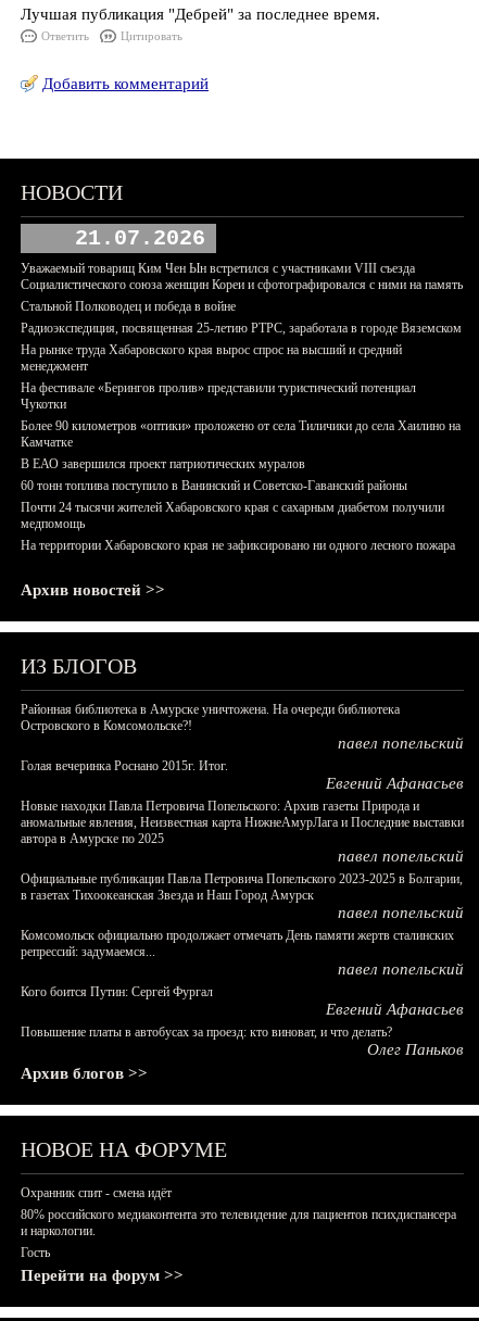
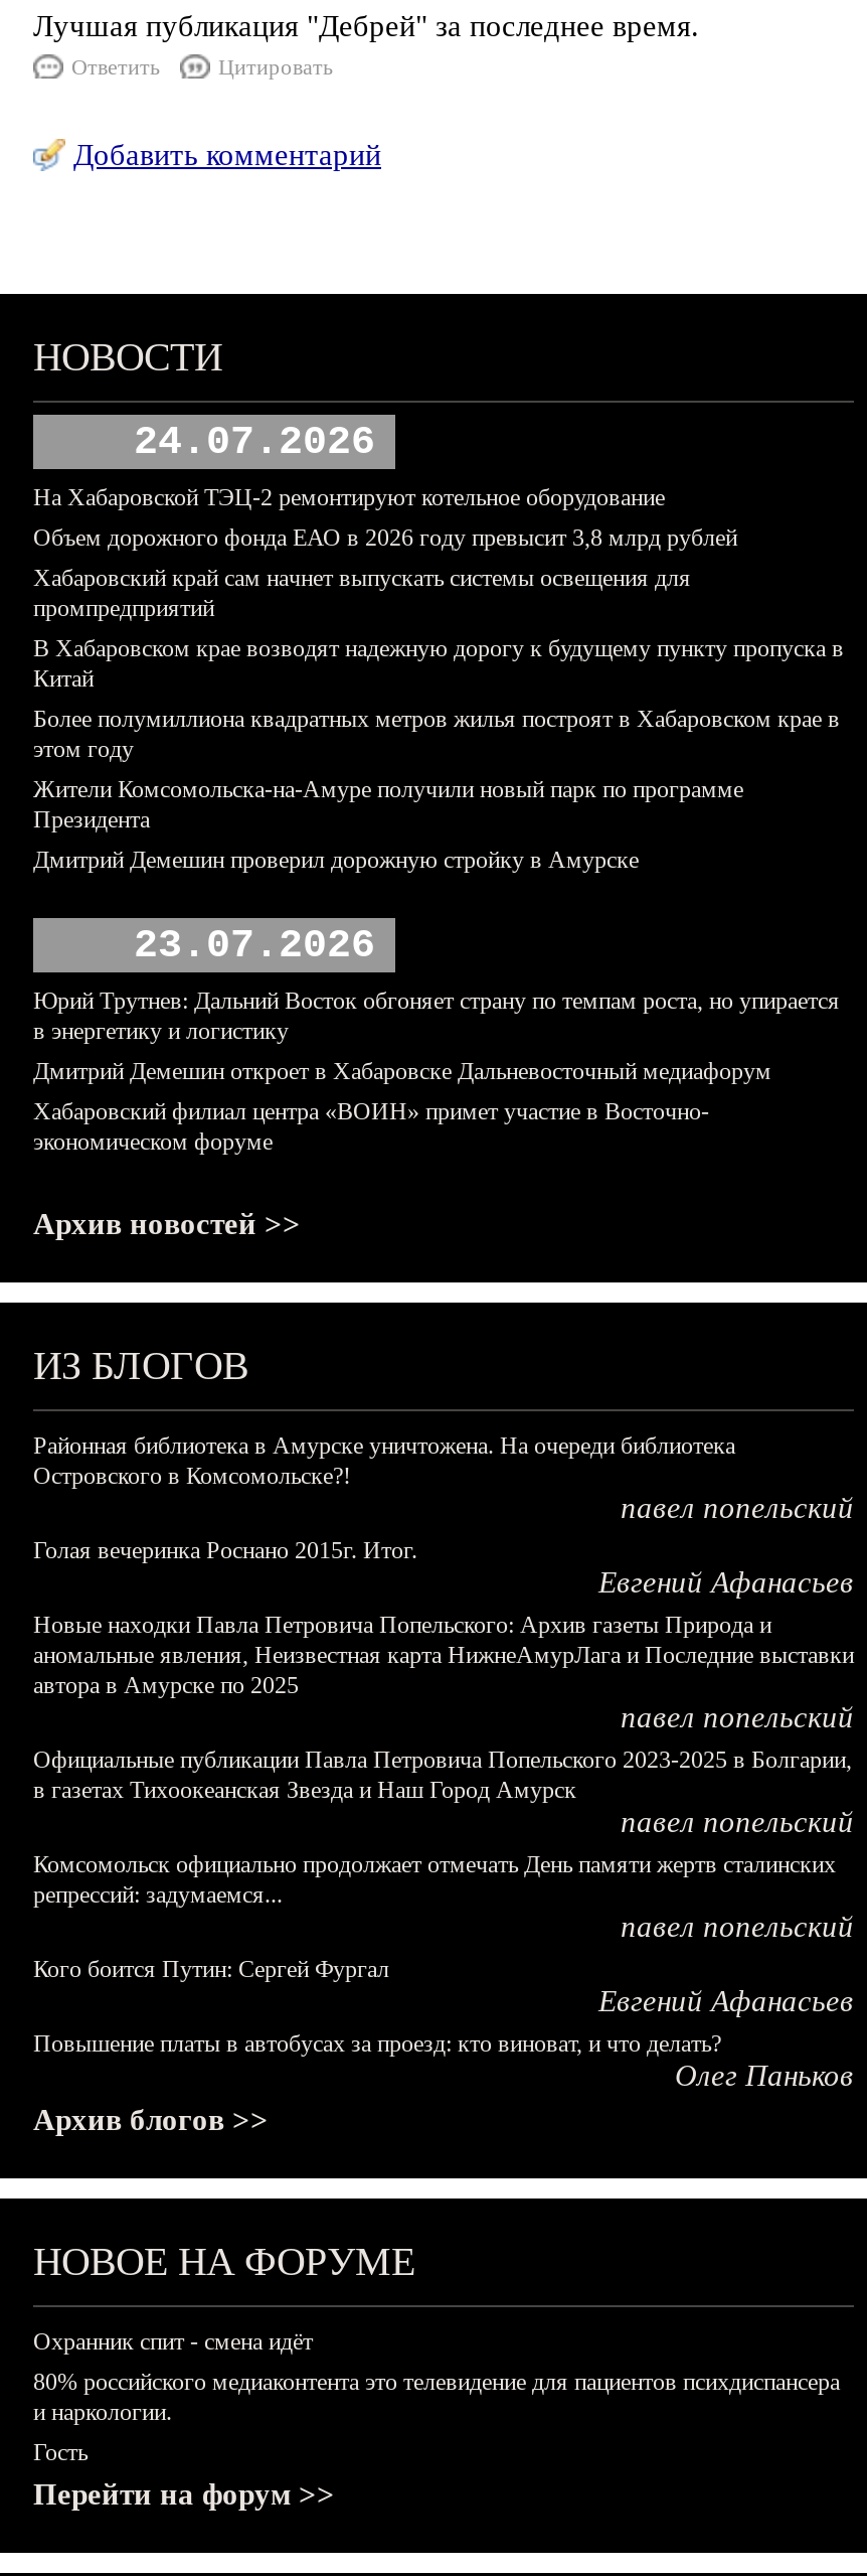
[21,226,463,553] 21.07.2026 | Уважаемый товарищ Ким Чен Ын встретился с участниками VIII съезда | Социалистического союза женщин Кореи и сфотографировался с ними на память | Стальной Полководец и победа в войне | Радиоэкспедиция, посвященная 25-летию РТРС, заработала в городе Вяземском | На рынке труда Хабаровского края вырос спрос на высший и средний | менеджмент | На фестивале «Берингов пролив» представили туристический потенциал | Чукотки | Более 90 километров «оптики» проложено от села Тиличики до села Хаилино на | Камчатке | В ЕАО завершился проект патриотических муралов | 60 тонн топлива поступило в Ванинский и Советско-Гаванский районы | Почти 24 тысячи жителей Хабаровского края с сахарным диабетом получили | медпомощь | На территории Хабаровского края не зафиксировано ни одного лесного пожара -> [33,419,844,1156] 24.07.2026 | На Хабаровской ТЭЦ-2 ремонтируют котельное оборудование | Объем дорожного фонда ЕАО в 2026 году превысит 3,8 млрд рублей | Хабаровский край сам начнет выпускать системы освещения для | промпредприятий | В Хабаровском крае возводят надежную дорогу к будущему пункту пропуска в | Китай | Более полумиллиона квадратных метров жилья построят в Хабаровском крае в | этом году | Жители Комсомольска-на-Амуре получили новый парк по программе | Президента | Дмитрий Демешин проверил дорожную стройку в Амурске | 23.07.2026 | Юрий Трутнев: Дальний Восток обгоняет страну по темпам роста, но упирается | в энергетику и логистику | Дмитрий Демешин откроет в Хабаровске Дальневосточный медиафорум | Хабаровский филиал центра «ВОИН» примет участие в Восточно- | экономическом форуме

